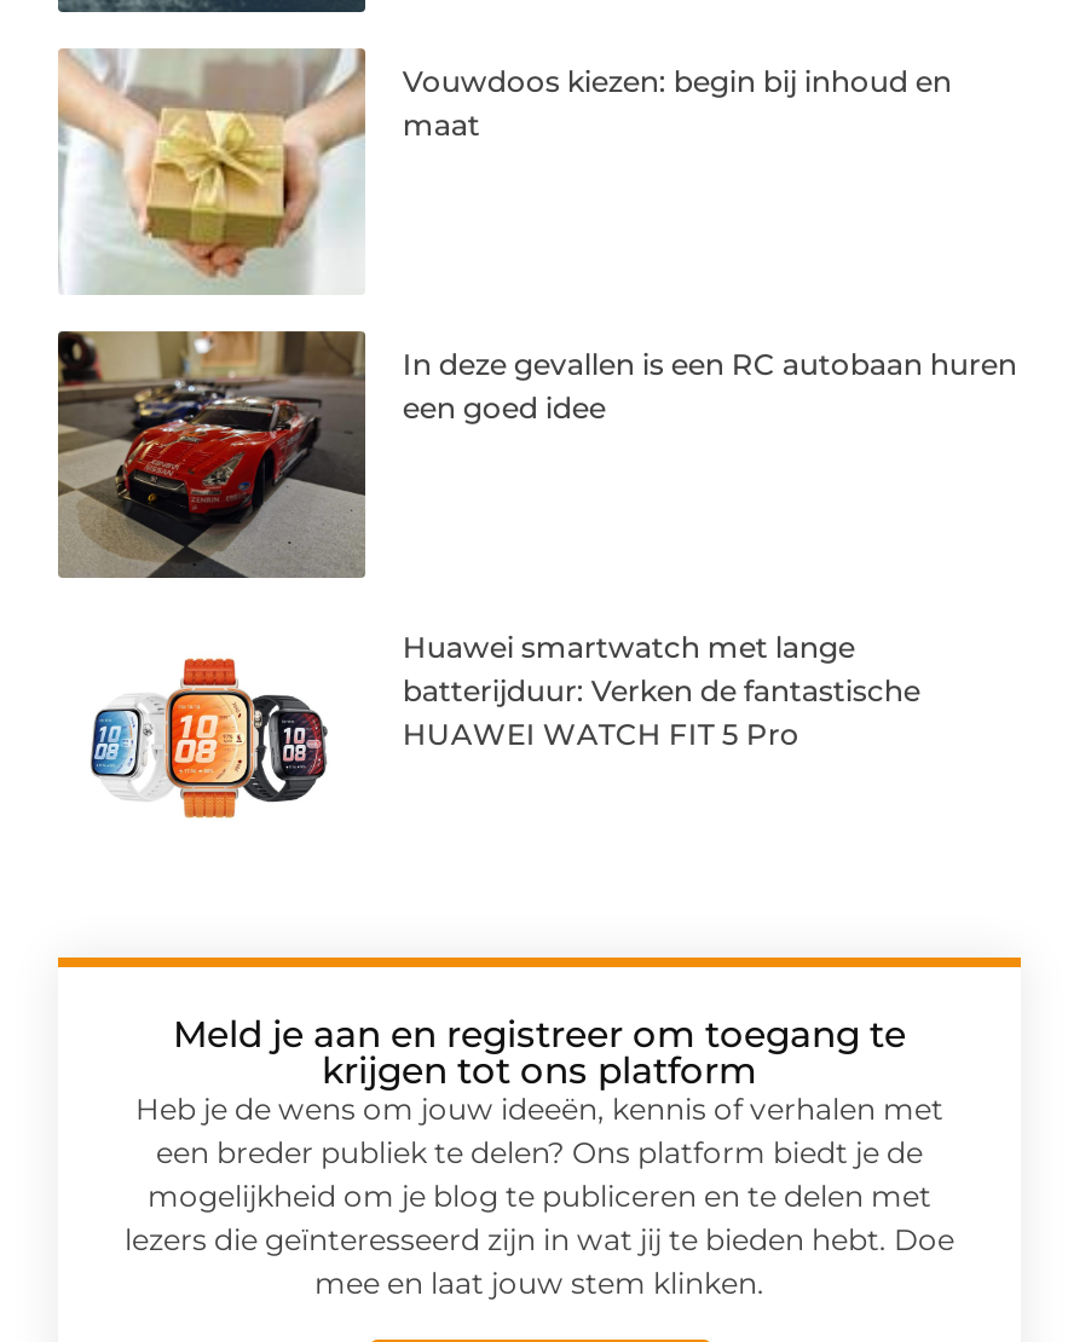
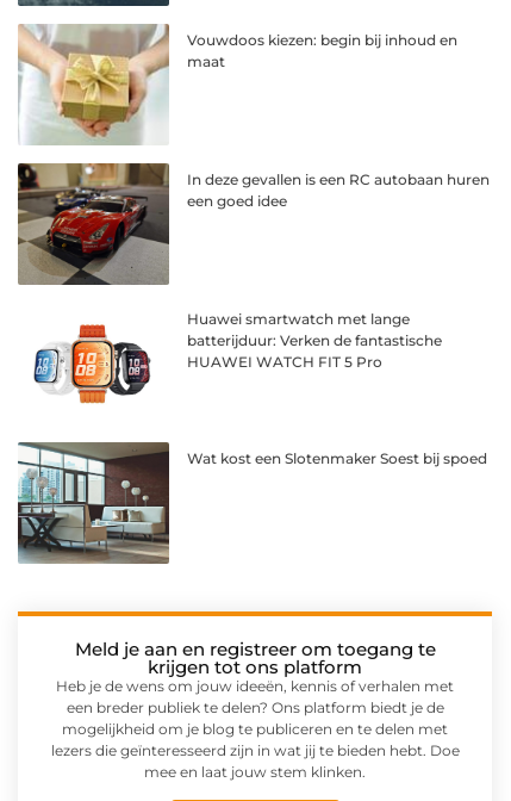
none -> [17,441,488,565] [image] | Wat kost een Slotenmaker Soest bij spoed

